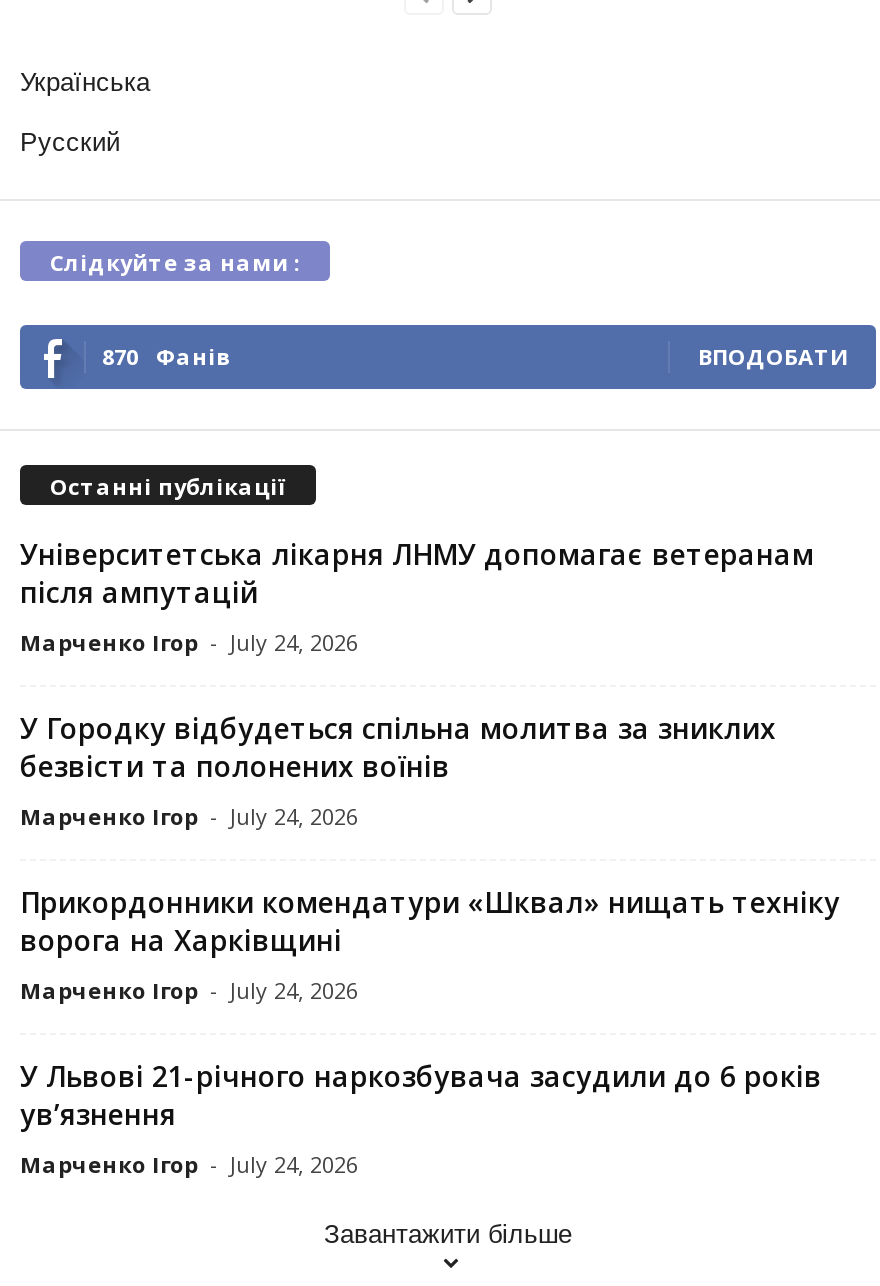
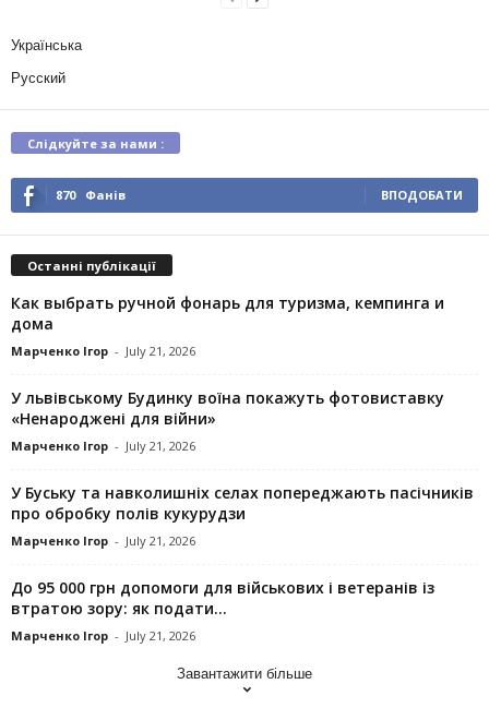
[20,535,814,657] Університетська лікарня ЛНМУ допомагає ветеранам | після ампутацій | Марченко Ігор - July 24, 2026 -> [11,292,444,358] Как выбрать ручной фонарь для туризма, кемпинга и | дома | Марченко Ігор - July 21, 2026
[20,709,776,831] У Городку відбудеться спільна молитва за зниклих | безвісти та полонених воїнів | Марченко Ігор - July 24, 2026 -> [11,387,444,453] У львівському Будинку воїна покажуть фотовиставку | «Ненароджені для війни» | Марченко Ігор - July 21, 2026
[20,883,840,1005] Прикордонники комендатури «Шквал» нищать техніку | ворога на Харківщині | Марченко Ігор - July 24, 2026 -> [11,482,474,548] У Буську та навколишніх селах попереджають пасічників | про обробку полів кукурудзи | Марченко Ігор - July 21, 2026
[20,1057,822,1179] У Львові 21-річного наркозбувача засудили до 6 років | ув’язнення | Марченко Ігор - July 24, 2026 -> [11,577,434,643] До 95 000 грн допомоги для військових і ветеранів із | втратою зору: як подати... | Марченко Ігор - July 21, 2026

